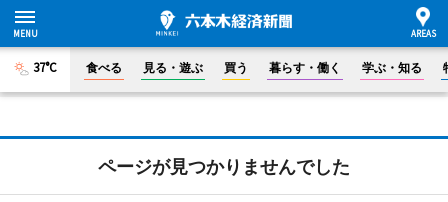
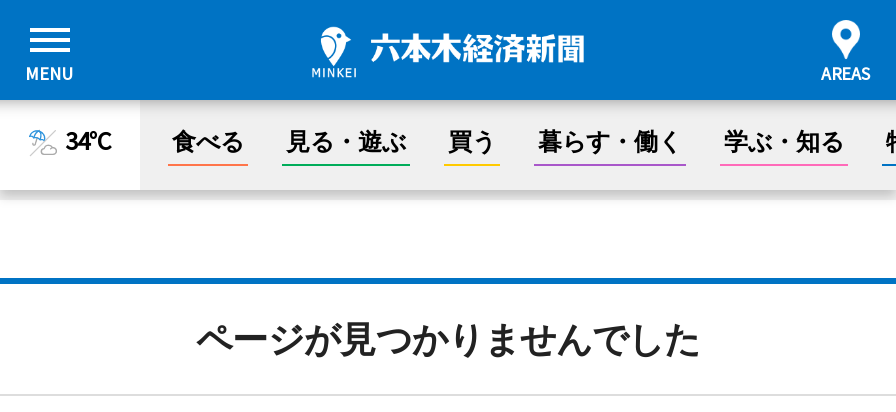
[32,59,56,76] 37°C -> [65,125,113,159] 34°C

